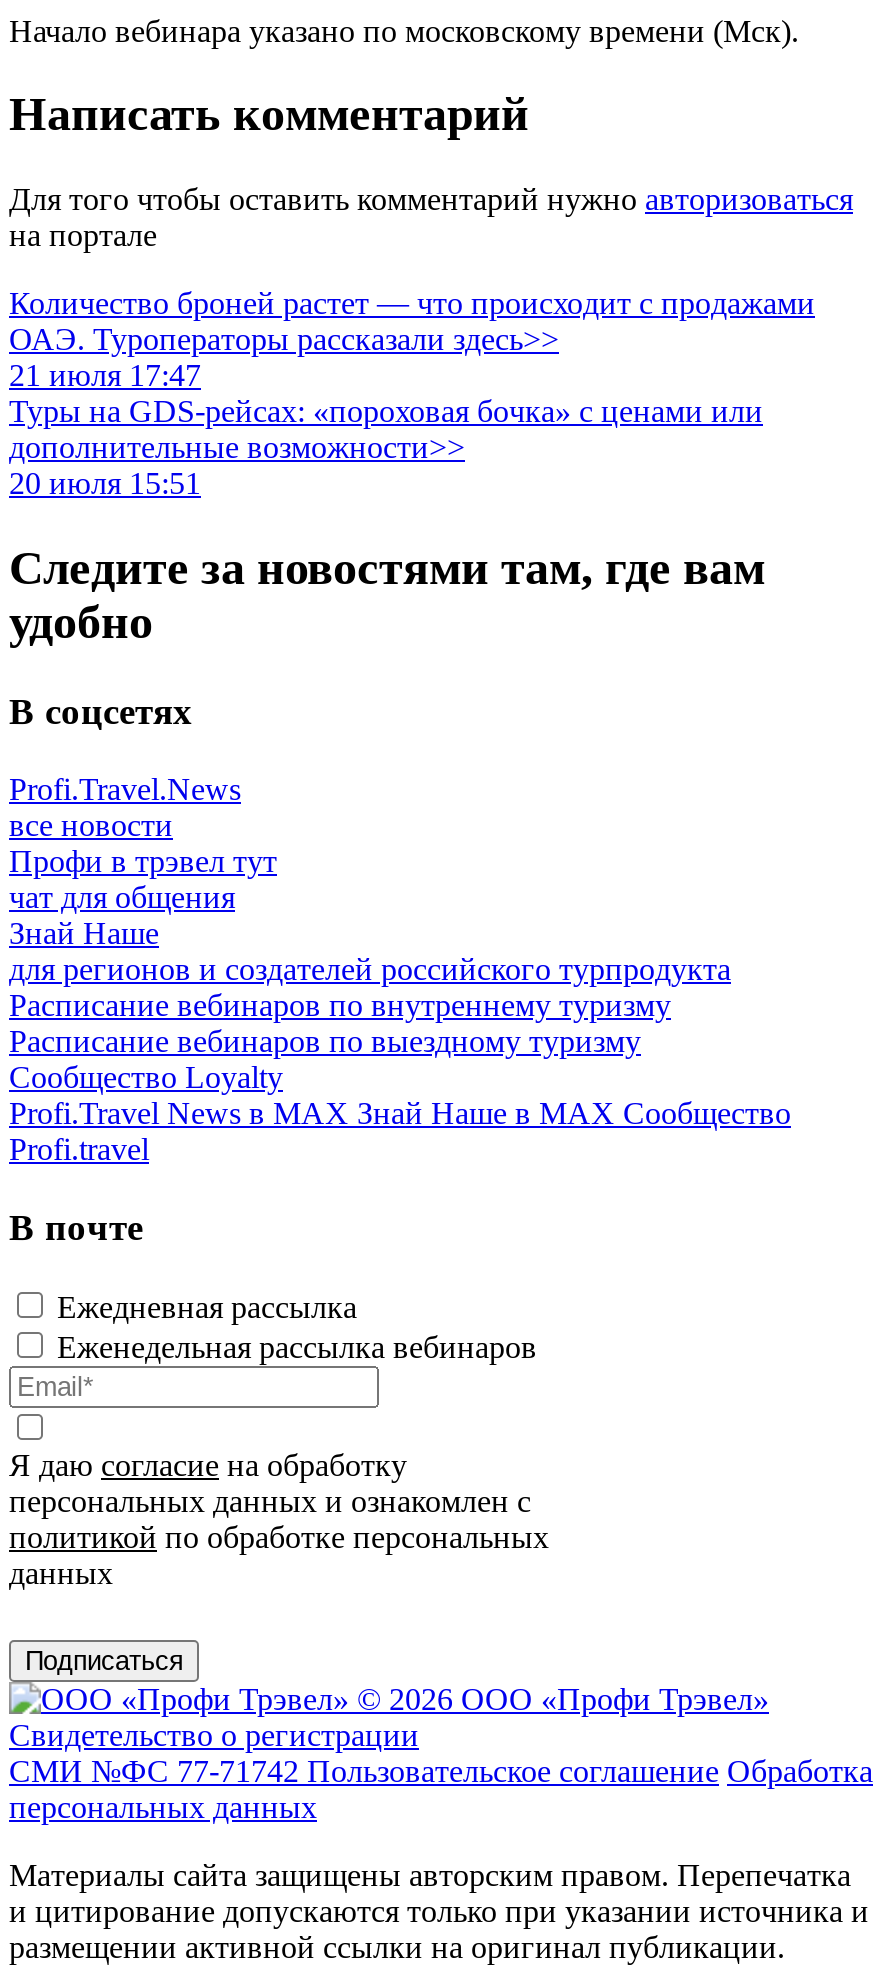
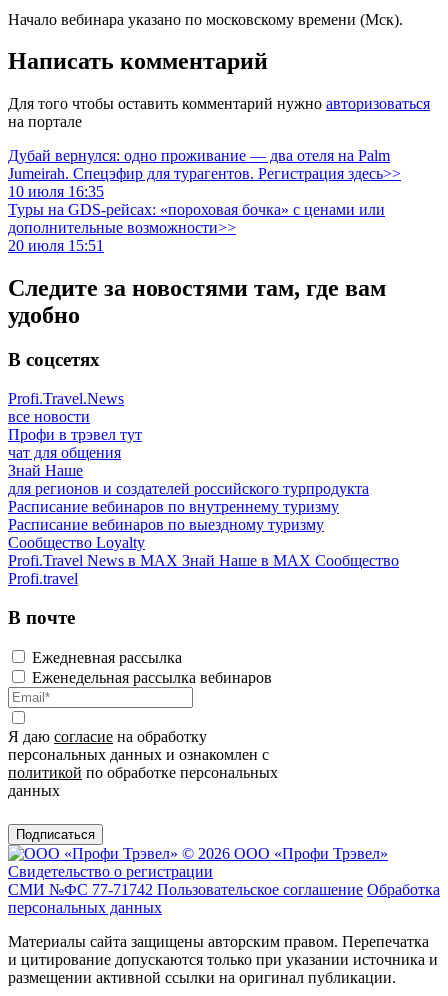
[9,287,815,393] Количество броней растет — что происходит с продажами | ОАЭ. Туроператоры рассказали здесь>> | 21 июля 17:47 -> [8,147,401,200] Дубай вернулся: одно проживание — два отеля на Palm | Jumeirah. Спецэфир для турагентов. Регистрация здесь>> | 10 июля 16:35

